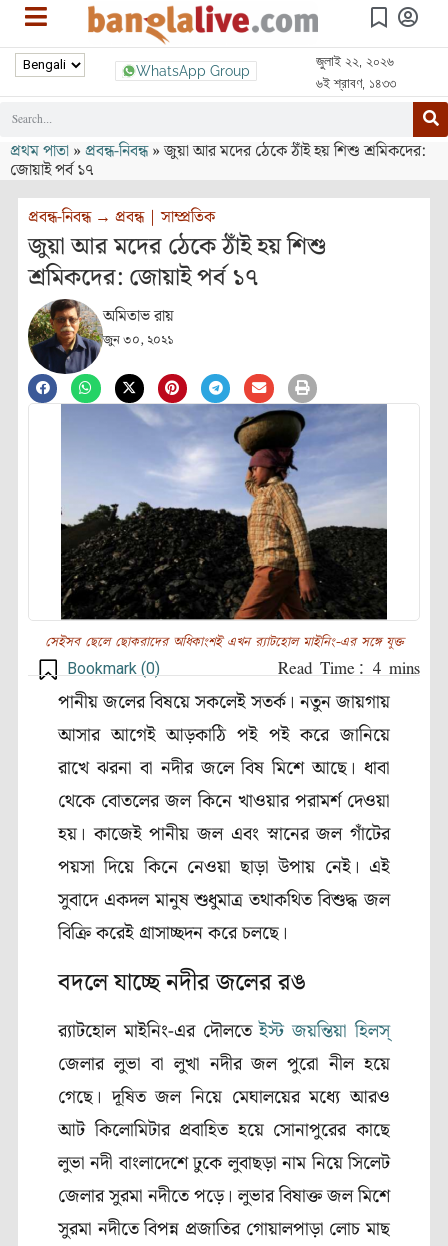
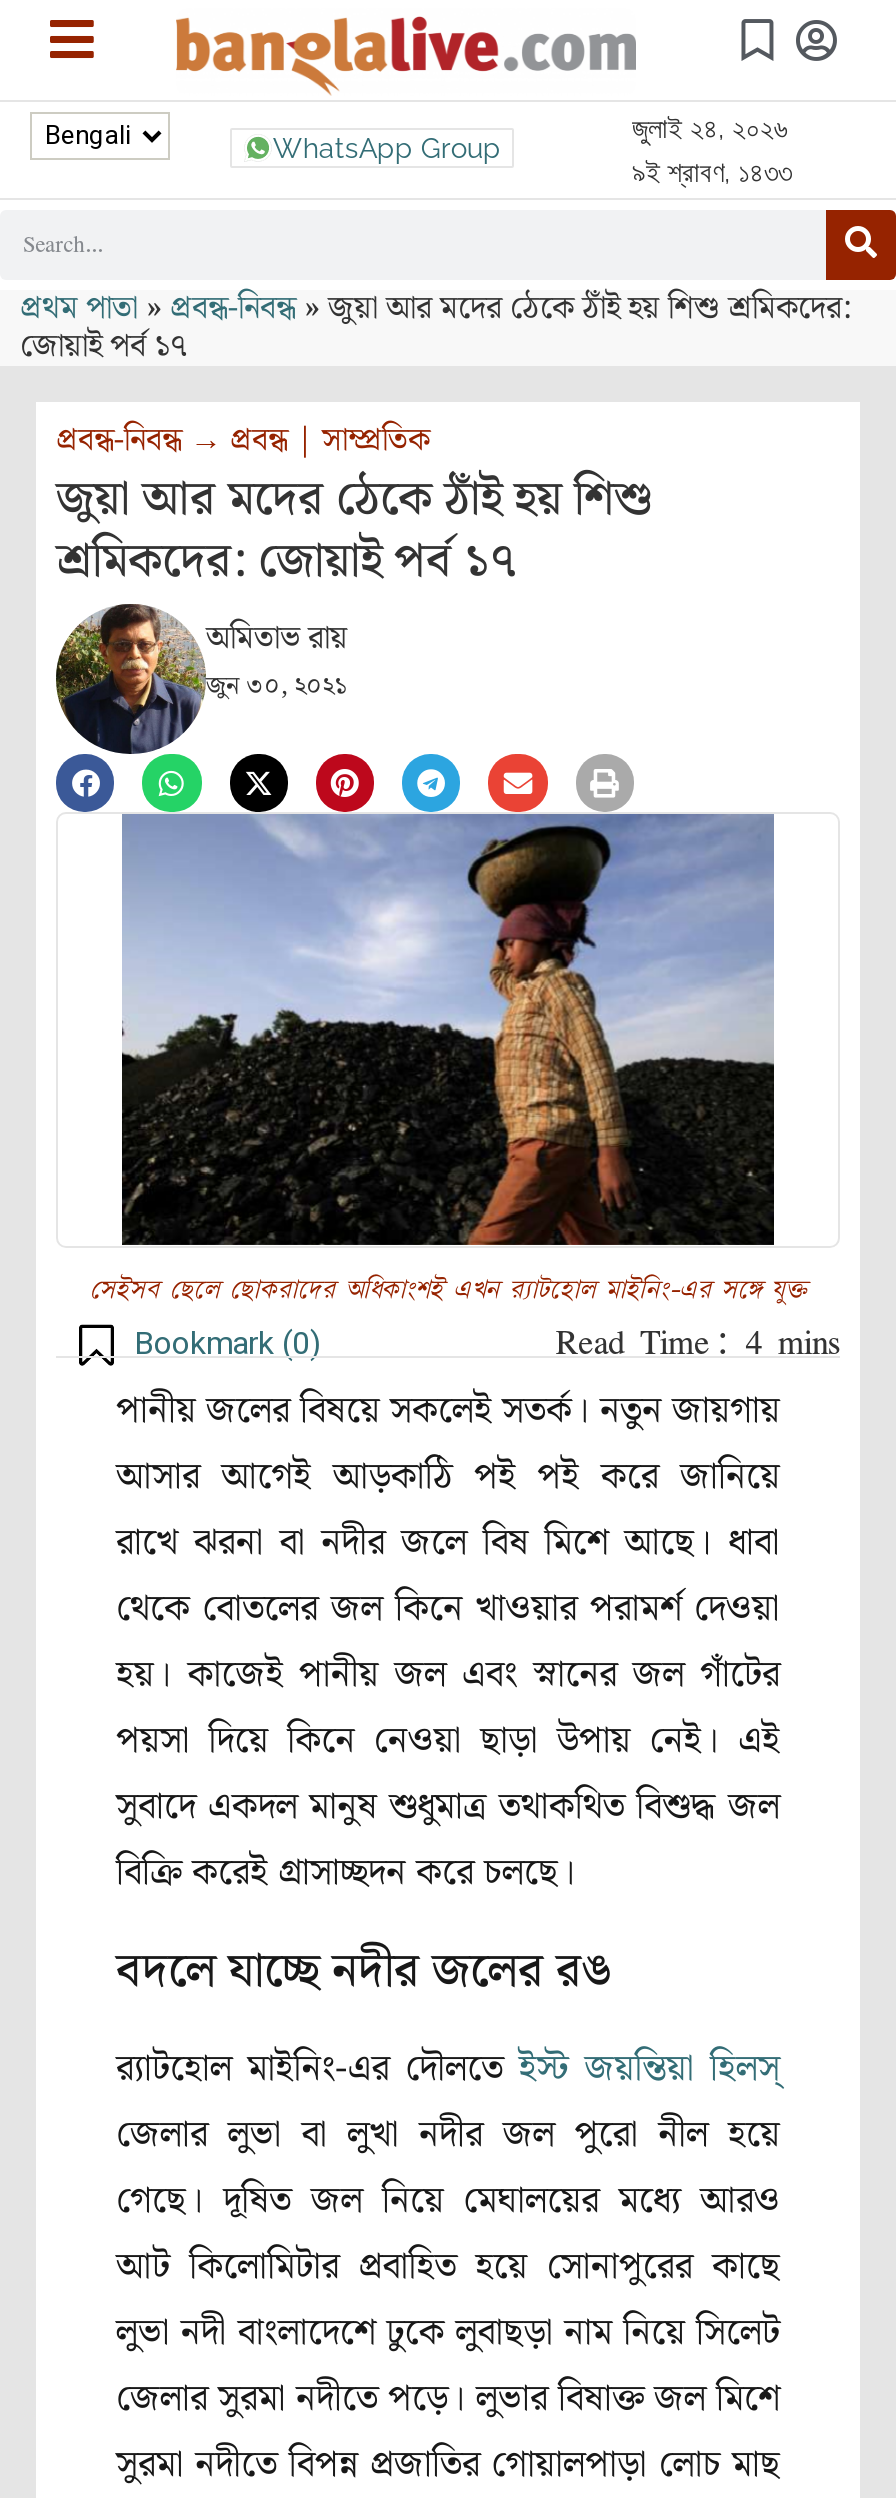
[316,53,394,69] জুলাই ২২, ২০২৬ -> [632,112,788,144] জুলাই ২৪, ২০২৬
[316,75,396,91] ৬ই শ্রাবণ, ১৪৩৩ -> [632,156,792,188] ৯ই শ্রাবণ, ১৪৩৩

